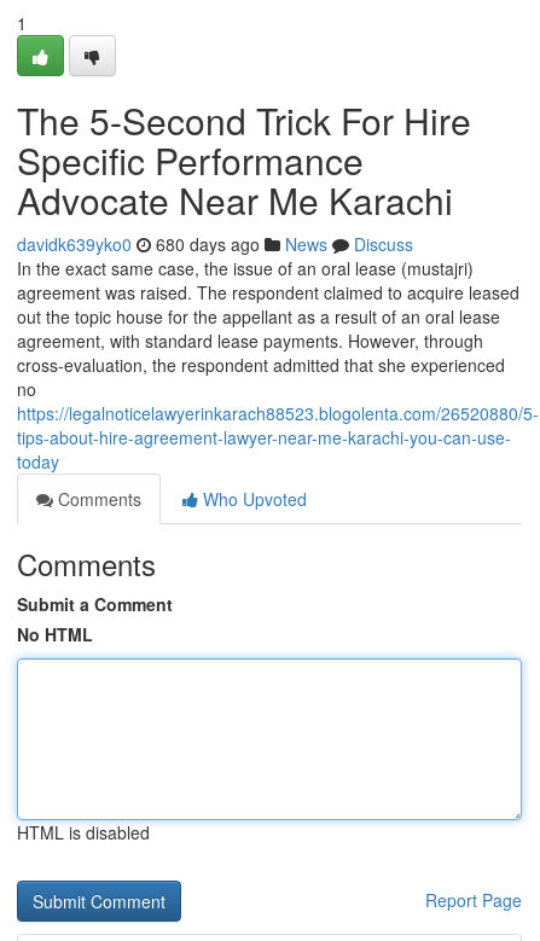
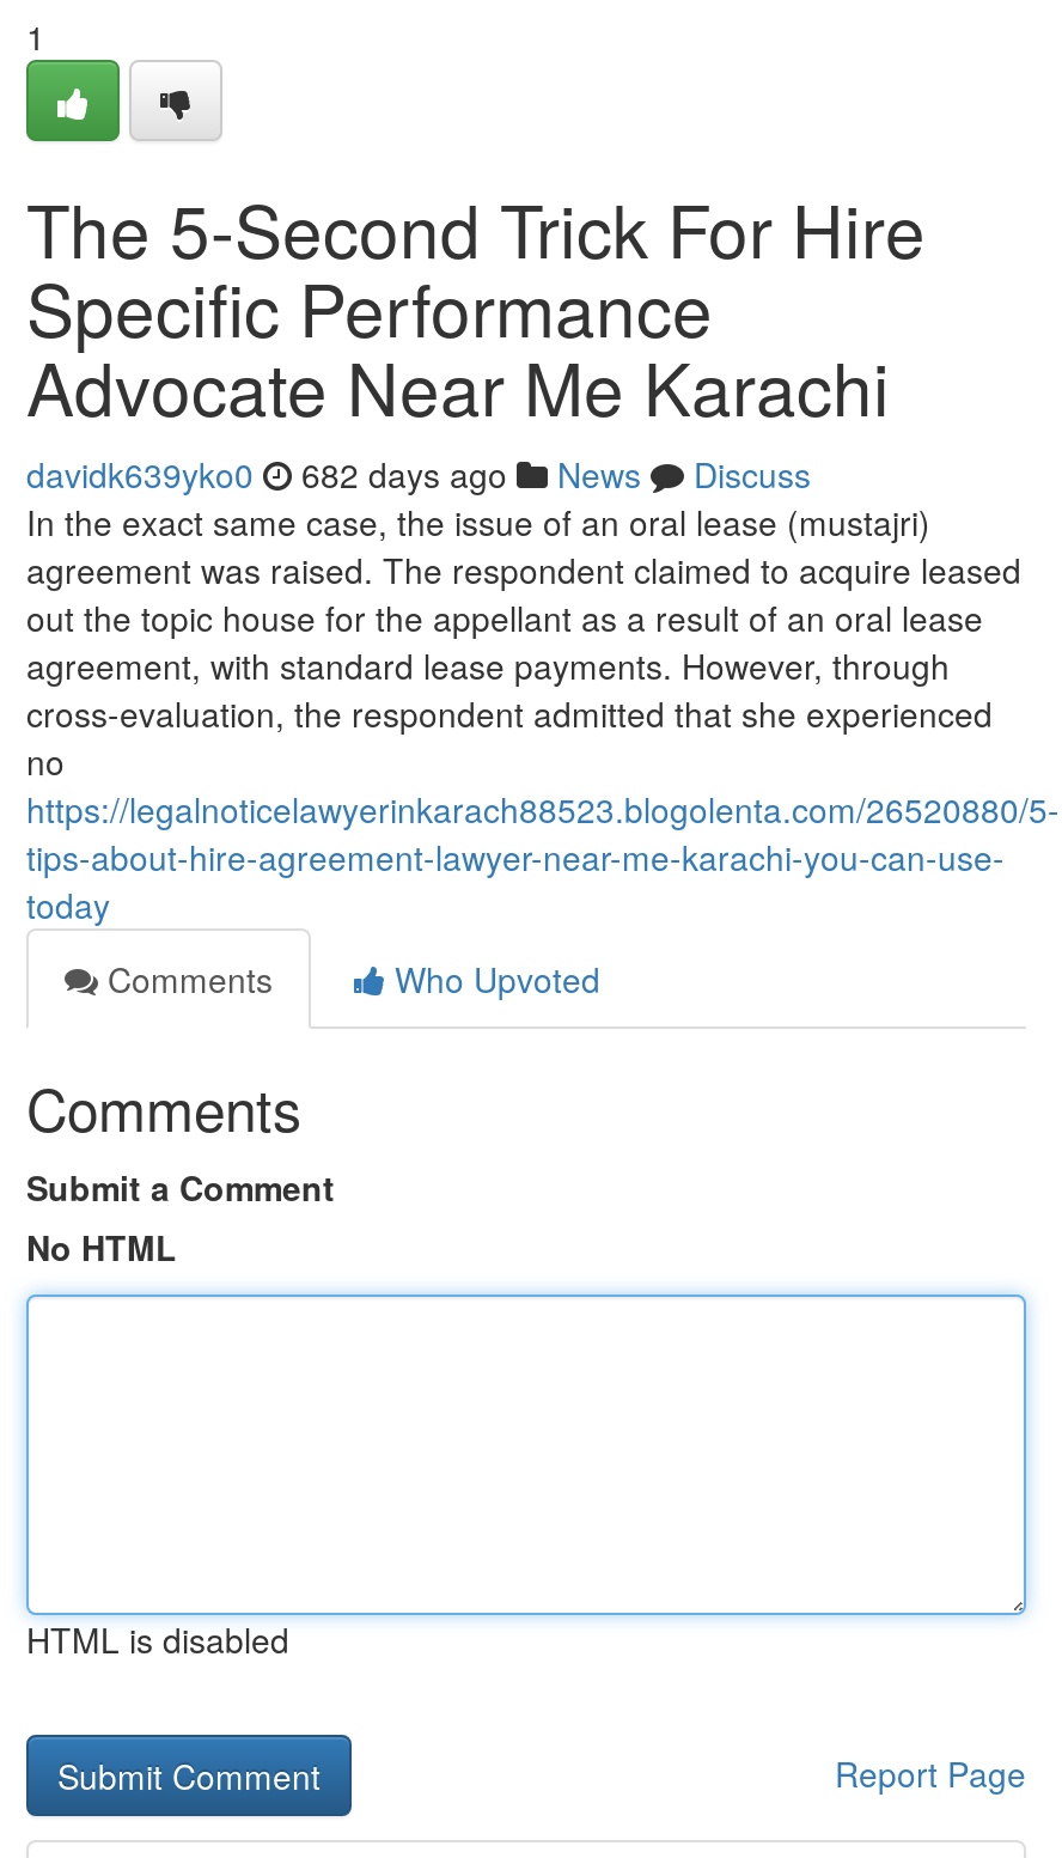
[17,232,413,256] davidk639yko0 680 days ago News Discuss -> [26,450,811,498] davidk639yko0 682 days ago News Discuss

